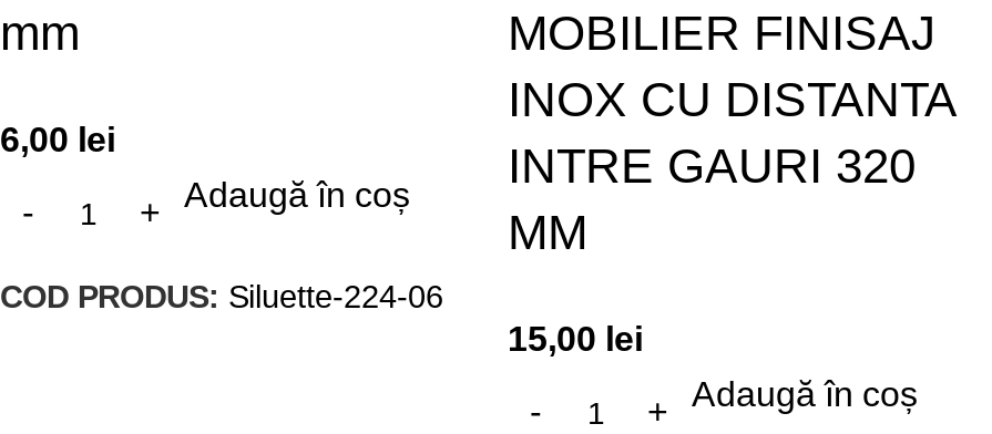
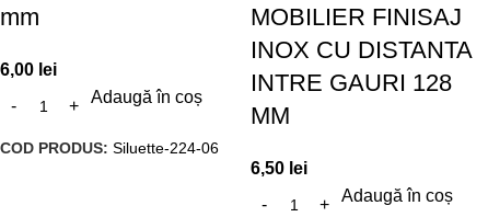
[508,139,916,194] INTRE GAURI 320 -> [251,69,452,96] INTRE GAURI 128
[508,320,643,358] 15,00 lei -> [251,159,307,177] 6,50 lei

